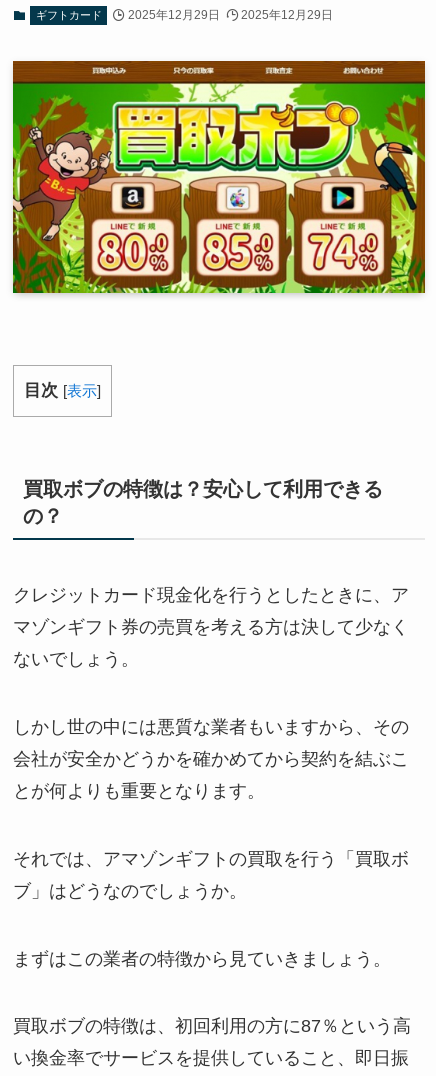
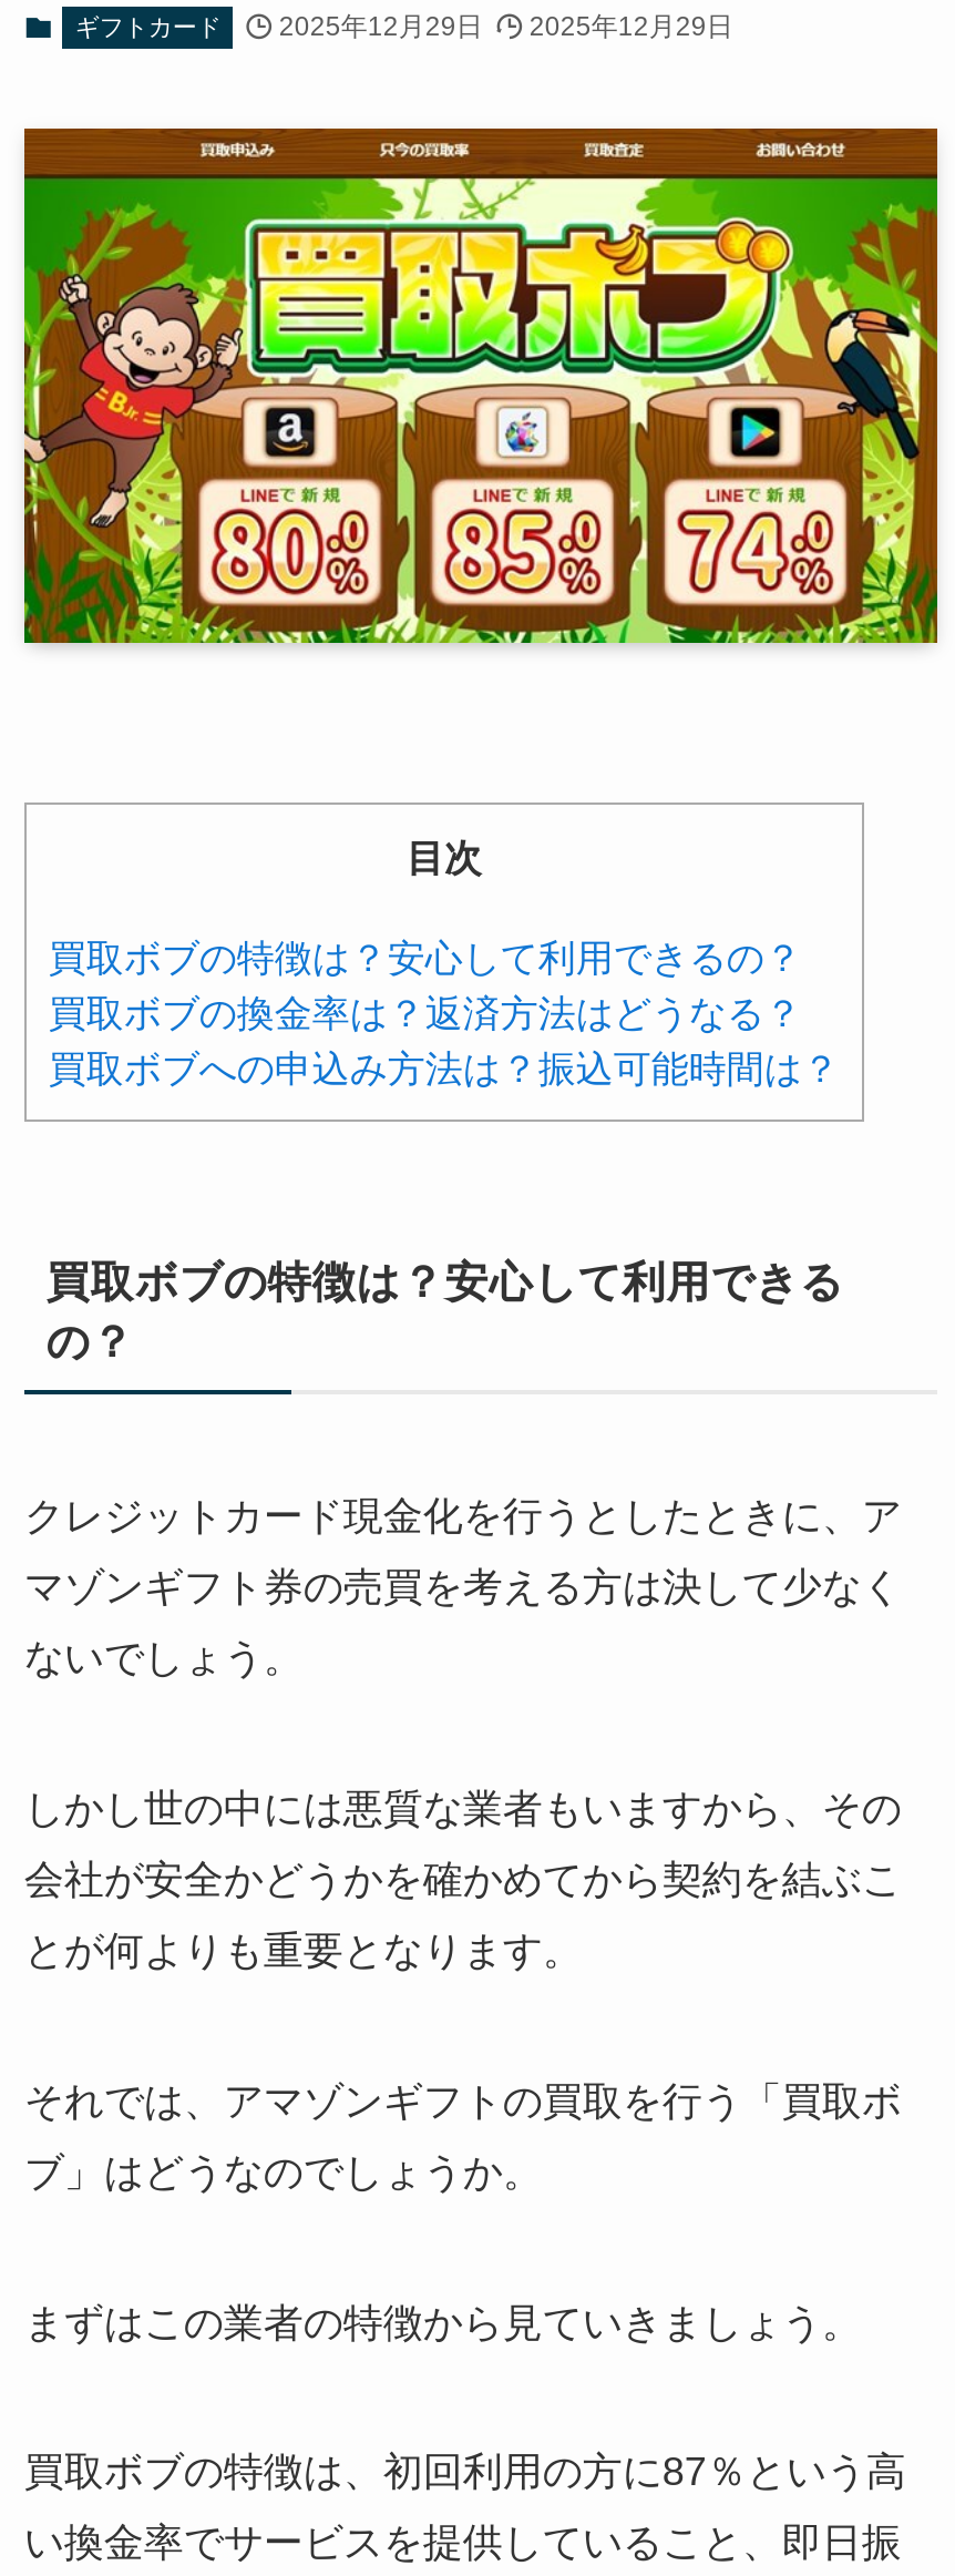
[24,381,101,400] 目次 [表示] -> [49,837,840,1090] 目次 | 買取ボブの特徴は？安心して利用できるの？ | 買取ボブの換金率は？返済方法はどうなる？ | 買取ボブへの申込み方法は？振込可能時間は？

